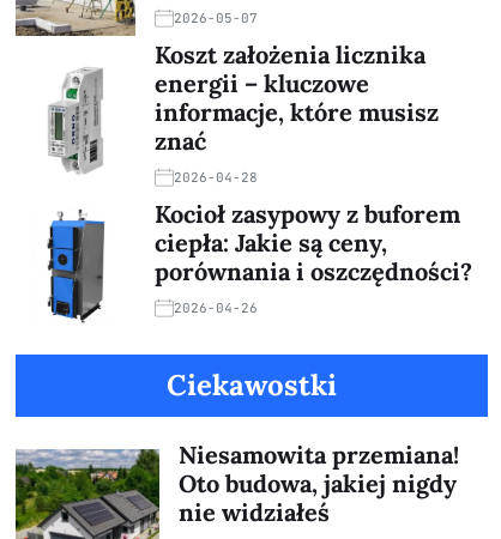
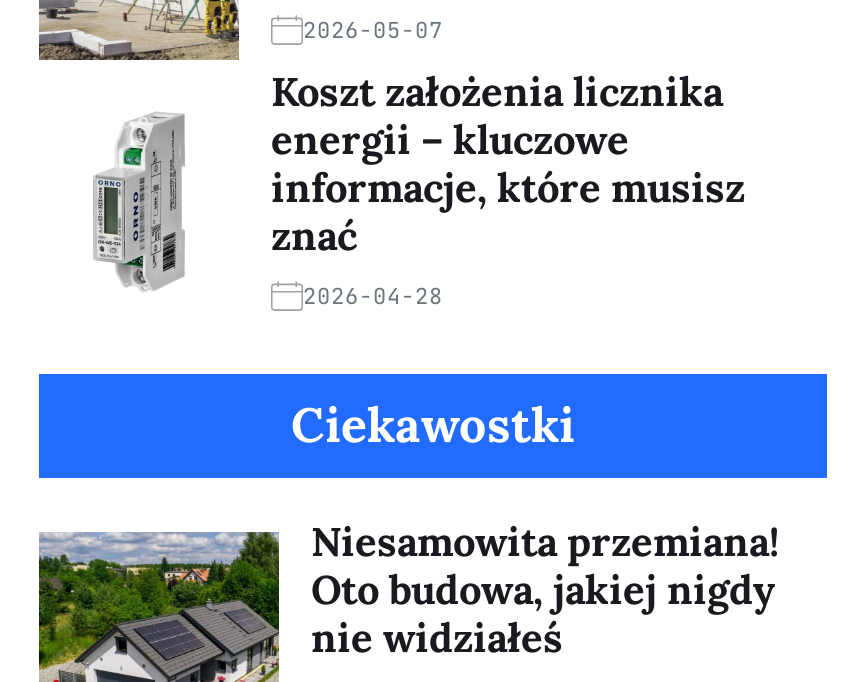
[155,199,472,316] Kocioł zasypowy z buforem | ciepła: Jakie są ceny, | porównania i oszczędności? | 2026-04-26 -> none
[47,211,105,323] [image] -> none

